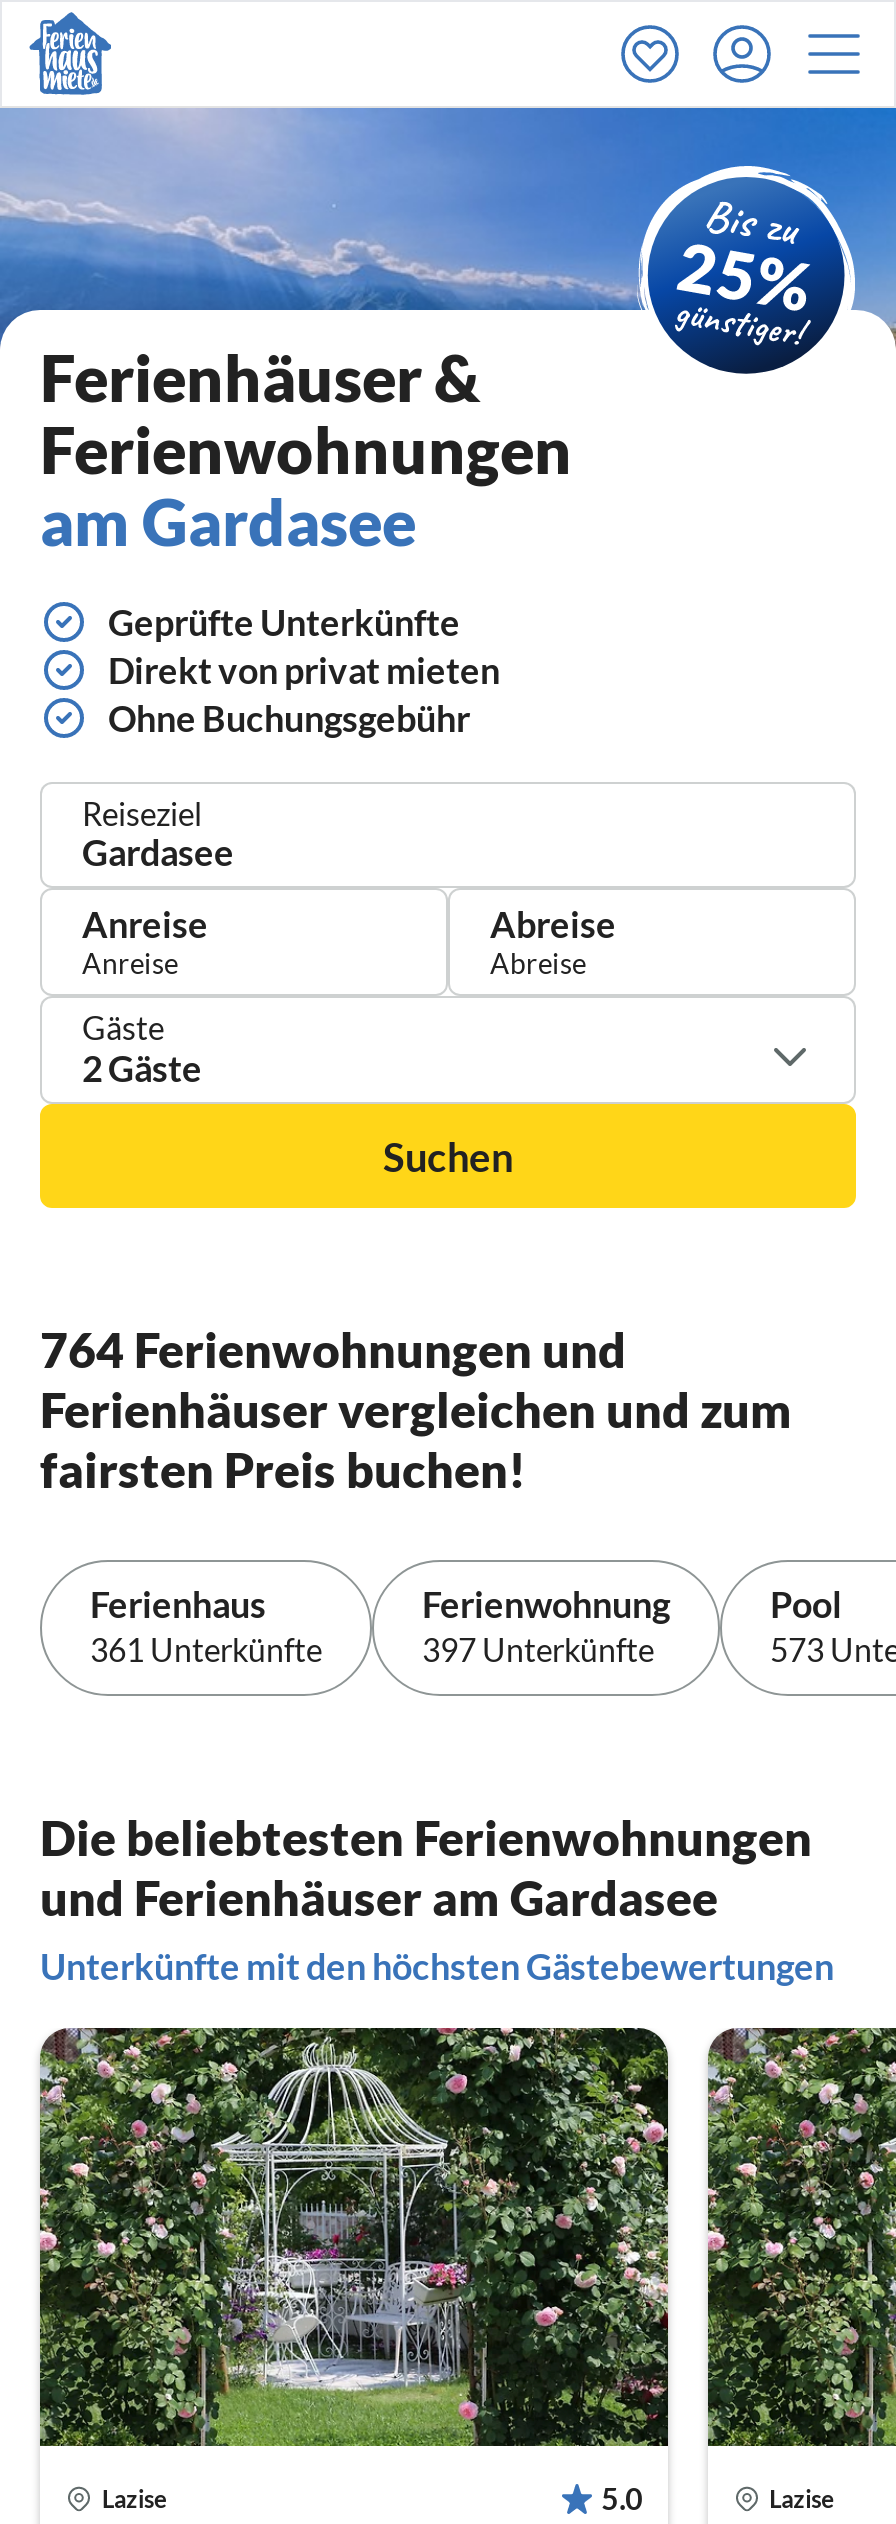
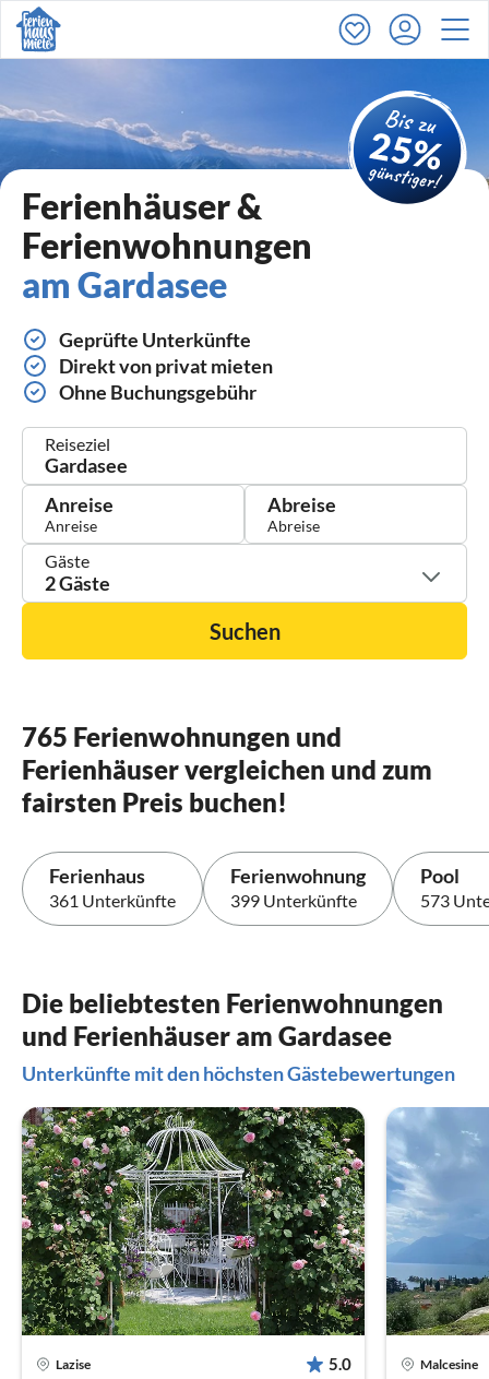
[40,1320,626,1378] 764 Ferienwohnungen und -> [22,721,342,752] 765 Ferienwohnungen und
[422,1630,654,1668] 397 Unterkünfte -> [230,890,357,911] 399 Unterkünfte
[706,2026,890,2514] [image] | Lazise -> [385,1107,486,1372] [image] | Malcesine

